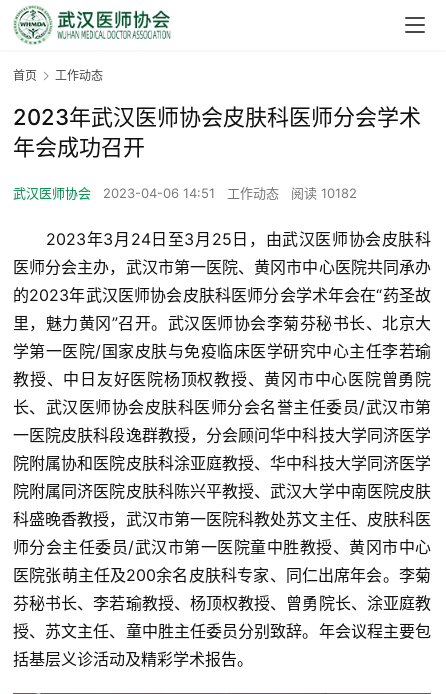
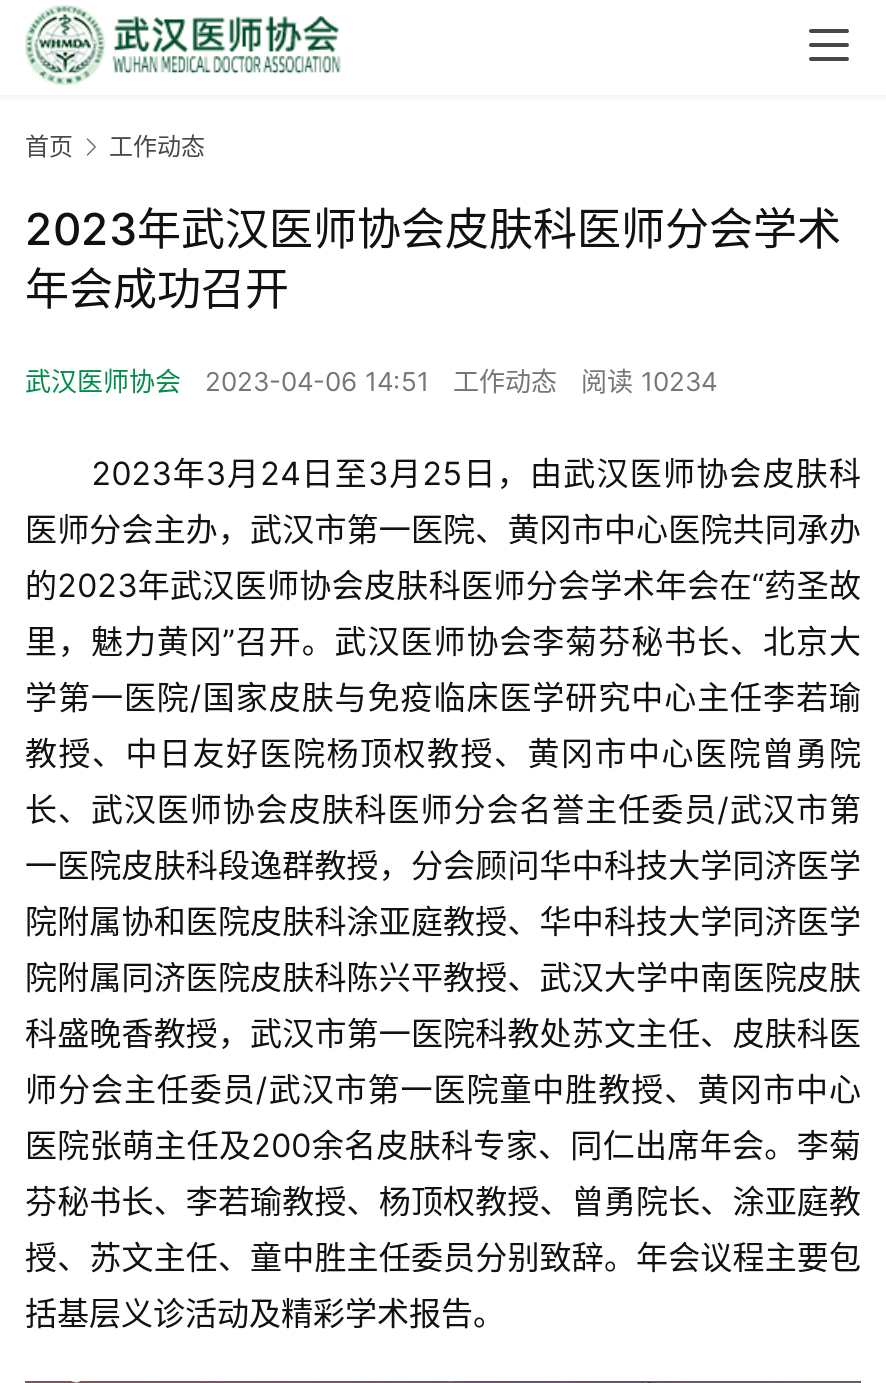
[13,185,357,201] 武汉医师协会 2023-04-06 14:51 工作动态 阅读 10182 -> [25,365,717,397] 武汉医师协会 2023-04-06 14:51 工作动态 阅读 10234

